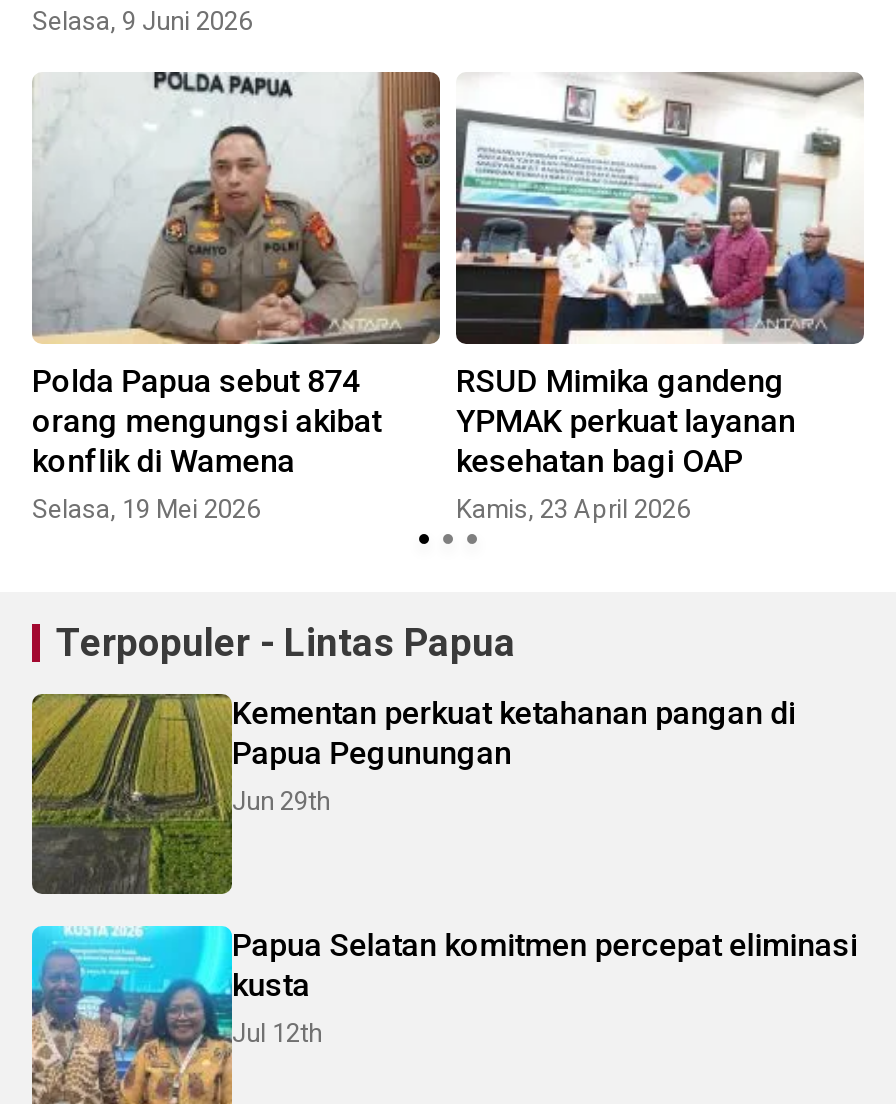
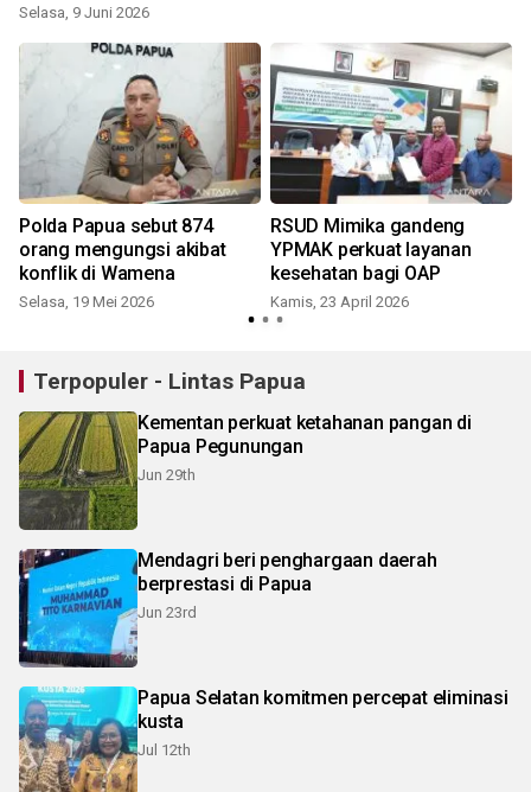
none -> [18,548,437,668] [image] | Mendagri beri penghargaan daerah | berprestasi di Papua | Jun 23rd

